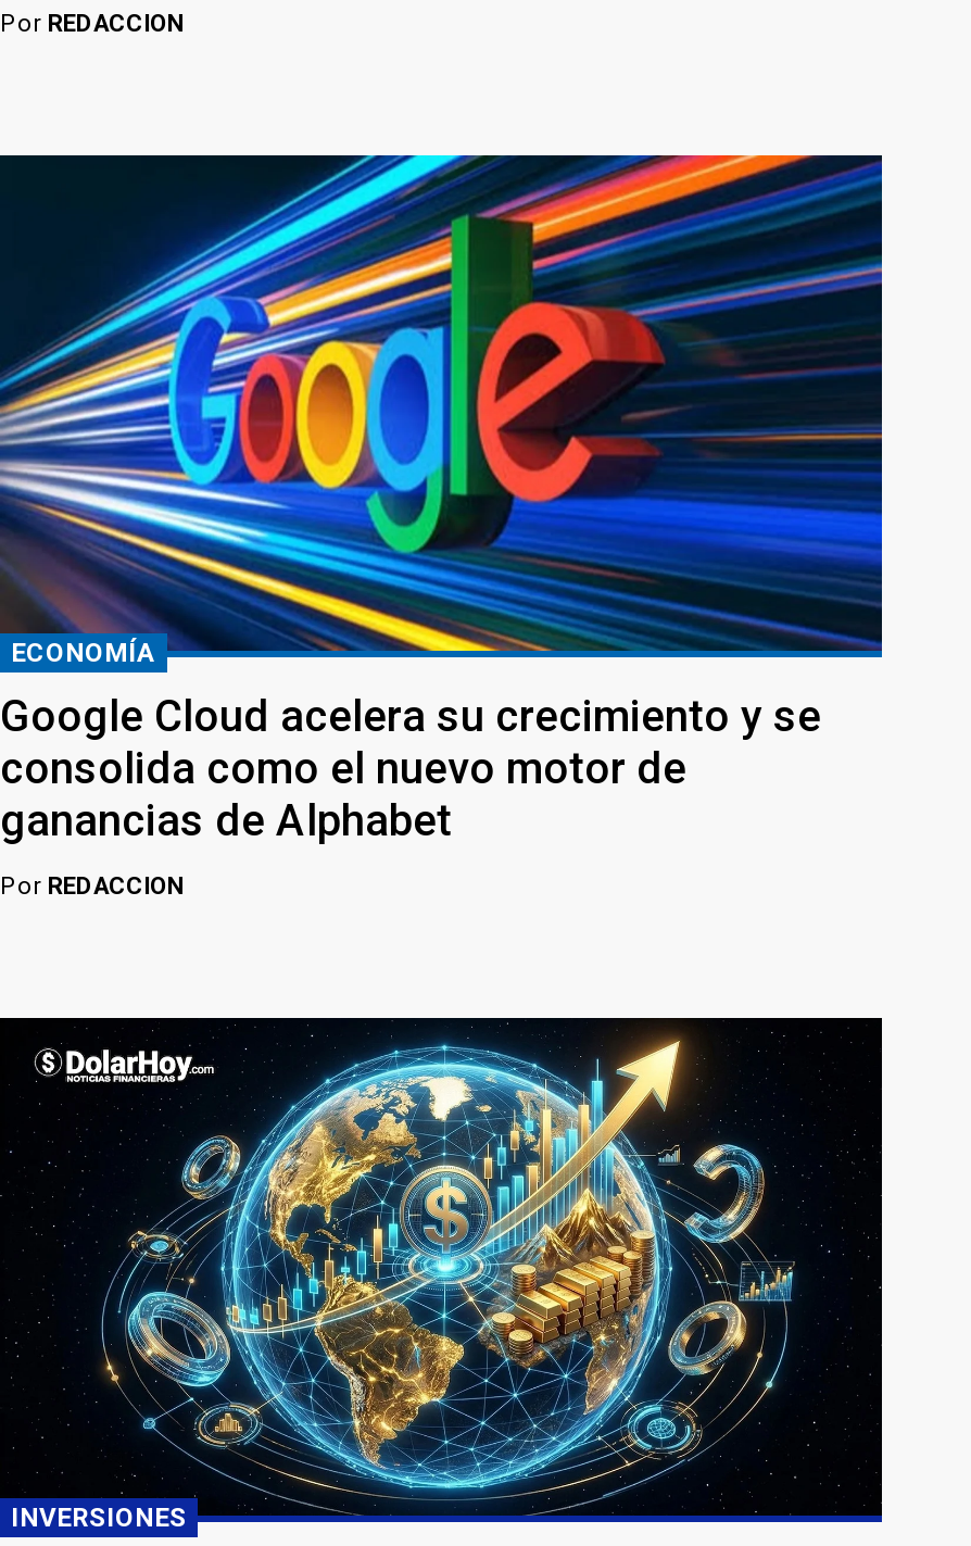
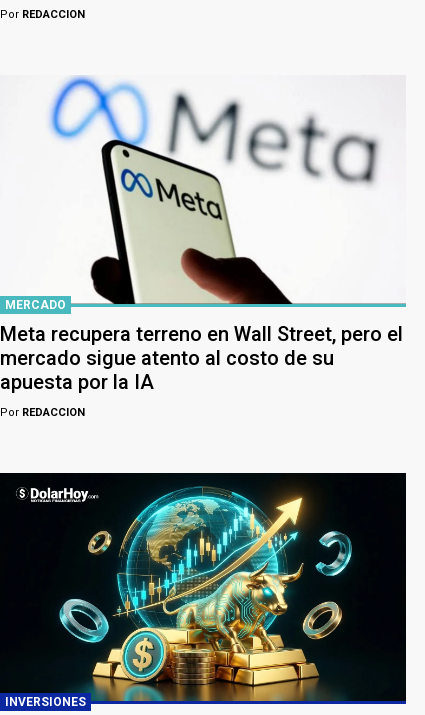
[0,153,884,848] [image] | ECONOMÍA | Google Cloud acelera su crecimiento y se | consolida como el nuevo motor de | ganancias de Alphabet -> [0,75,406,394] [image] | MERCADO | Meta recupera terreno en Wall Street, pero el | mercado sigue atento al costo de su | apuesta por la IA
[100,1029,797,1518] [image] -> [47,478,366,702] [image]

